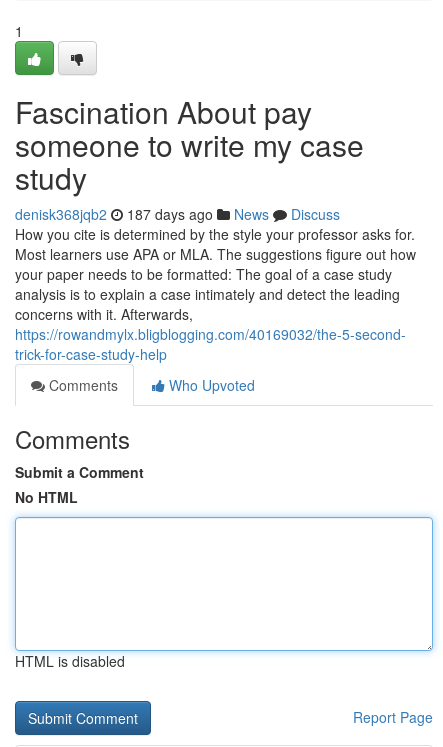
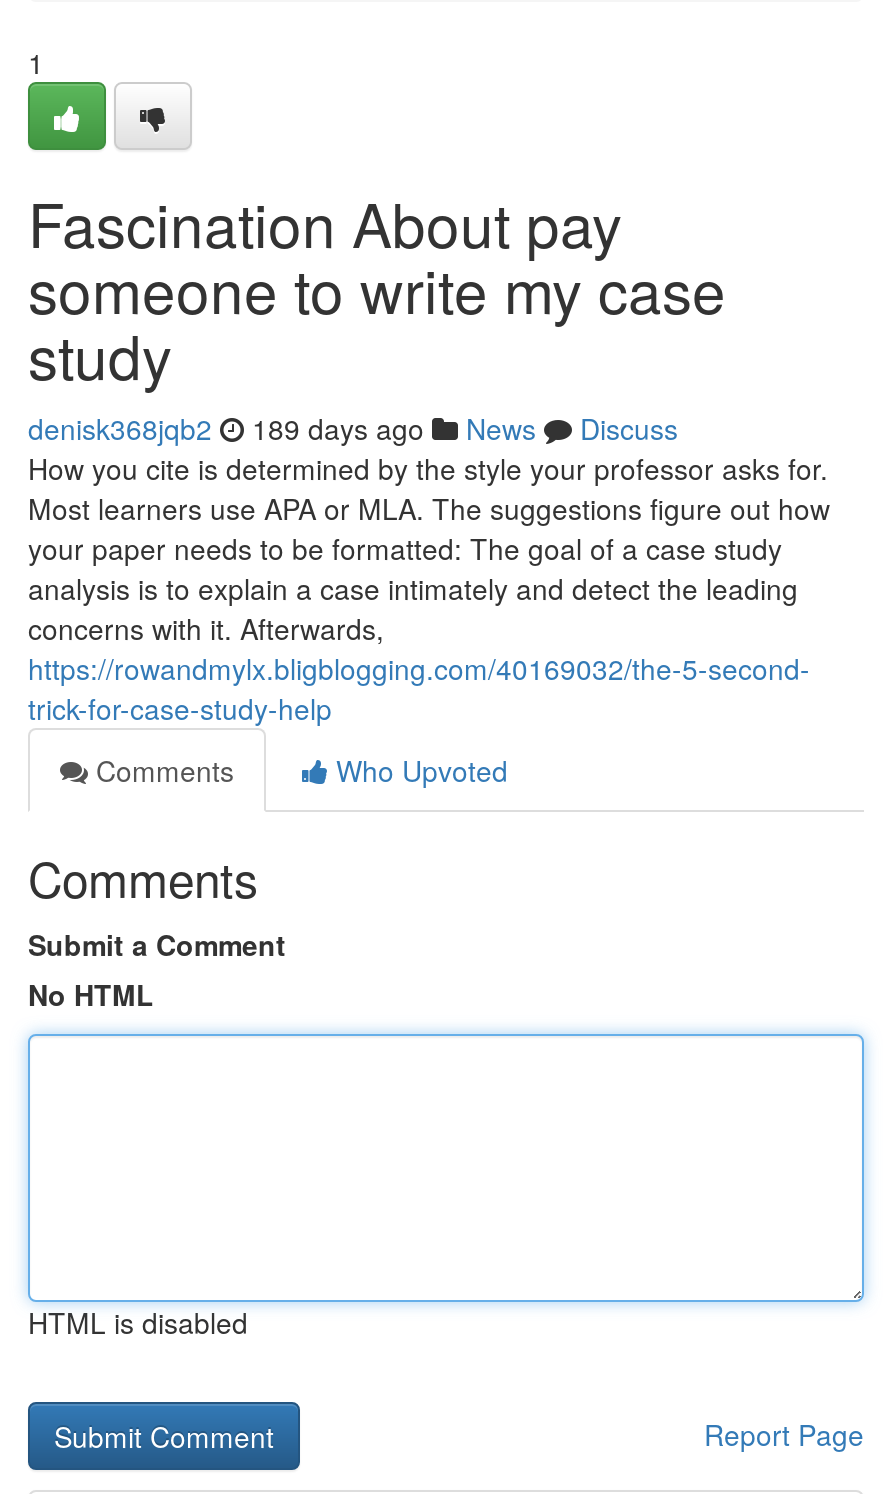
[15,204,340,224] denisk368jqb2 187 days ago News Discuss -> [28,408,678,448] denisk368jqb2 189 days ago News Discuss

